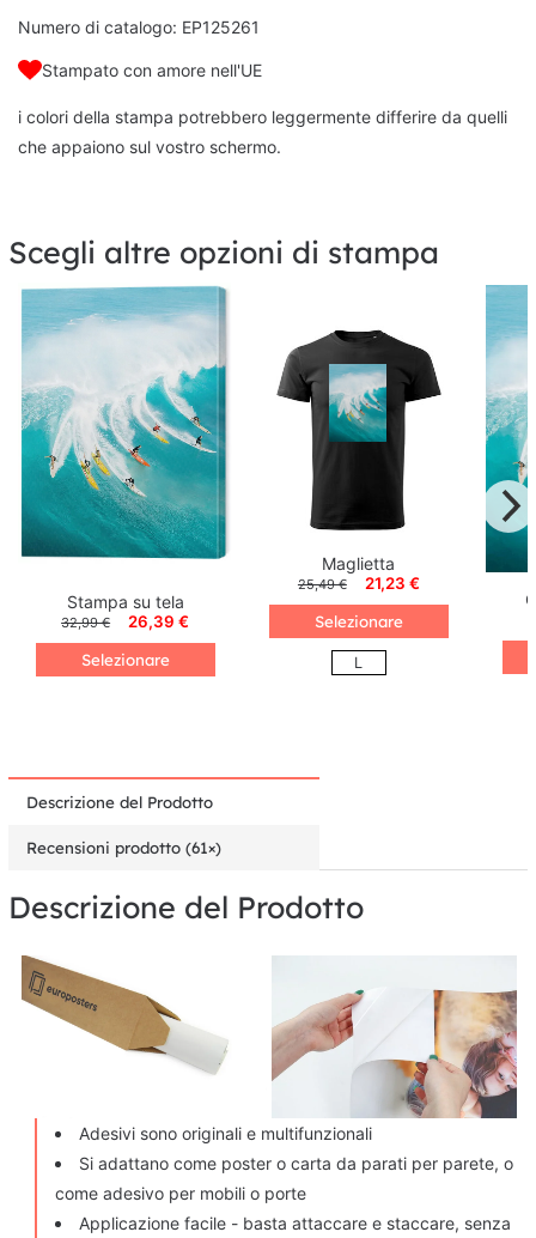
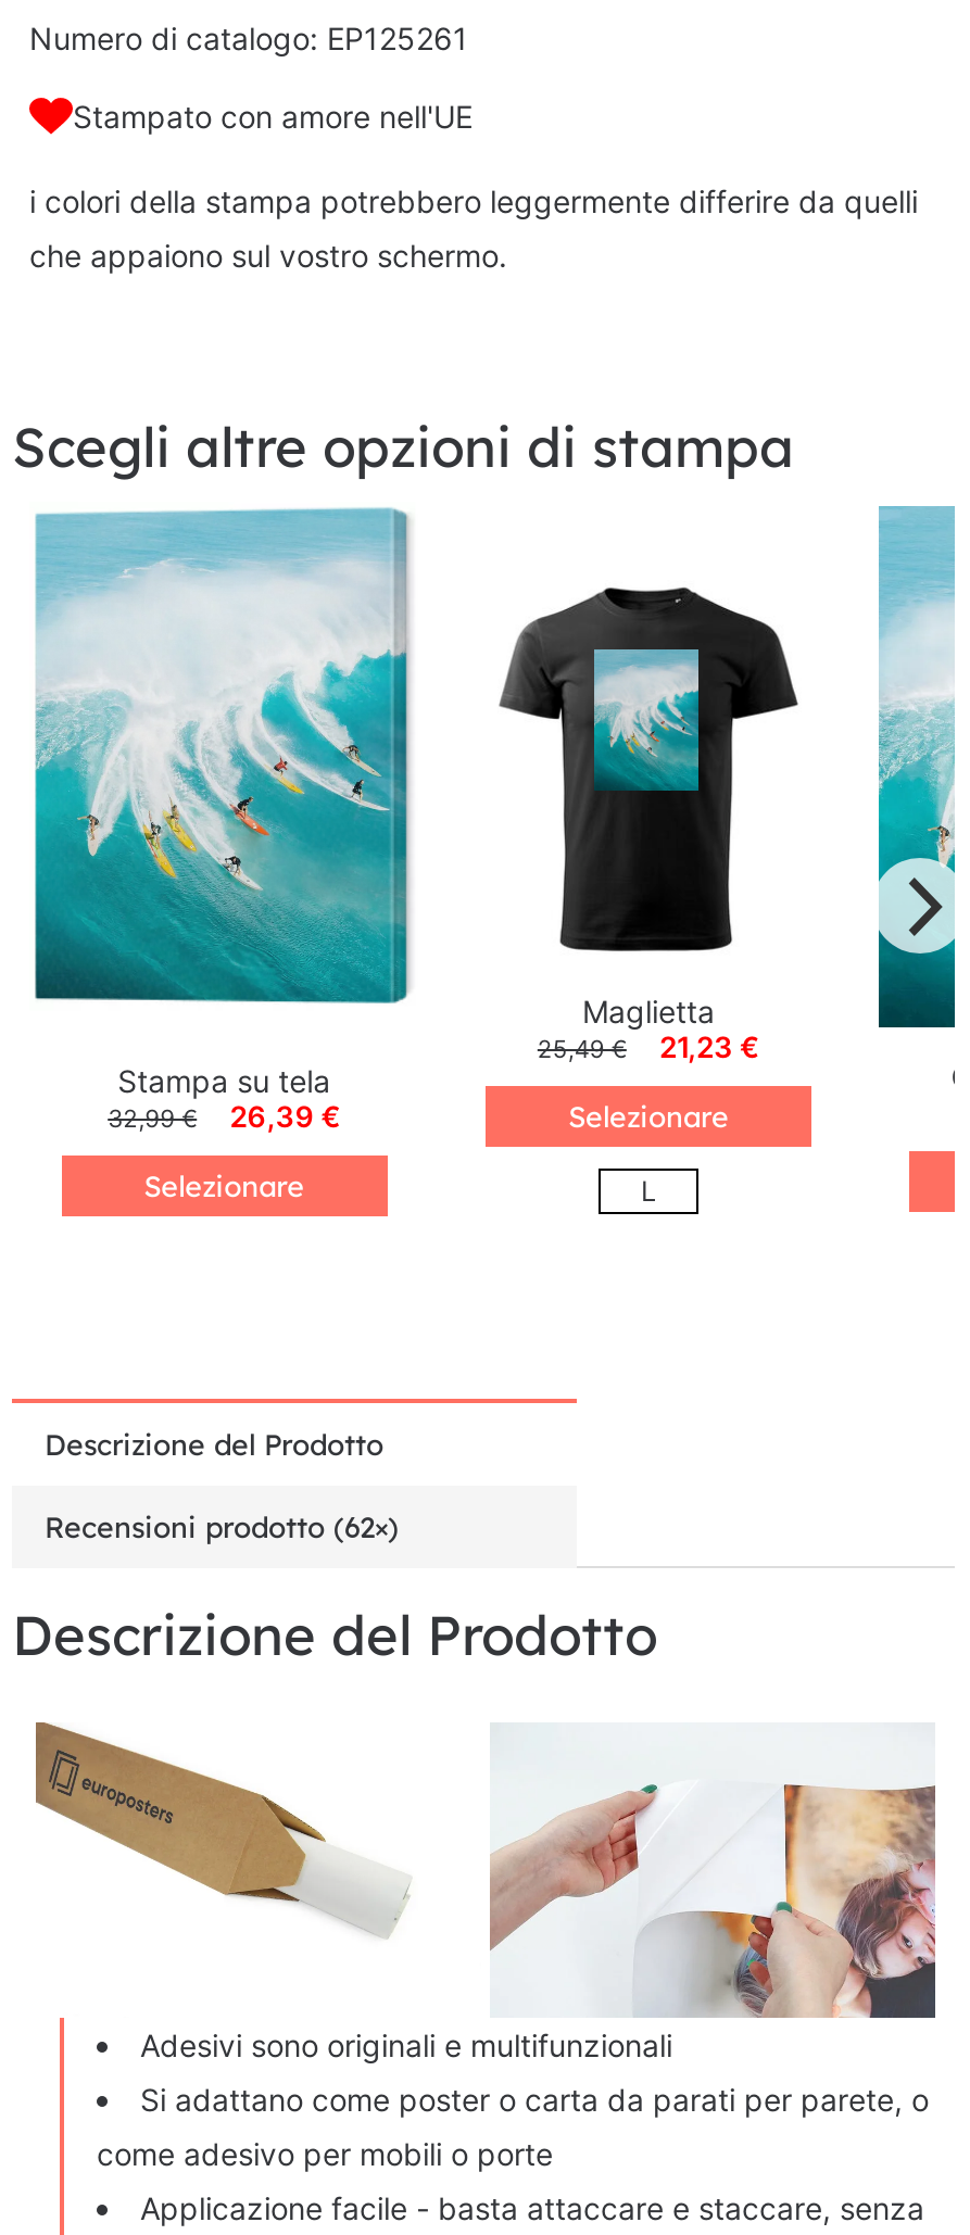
[26,838,221,857] Recensioni prodotto (61×) -> [45,1509,399,1543] Recensioni prodotto (62×)

